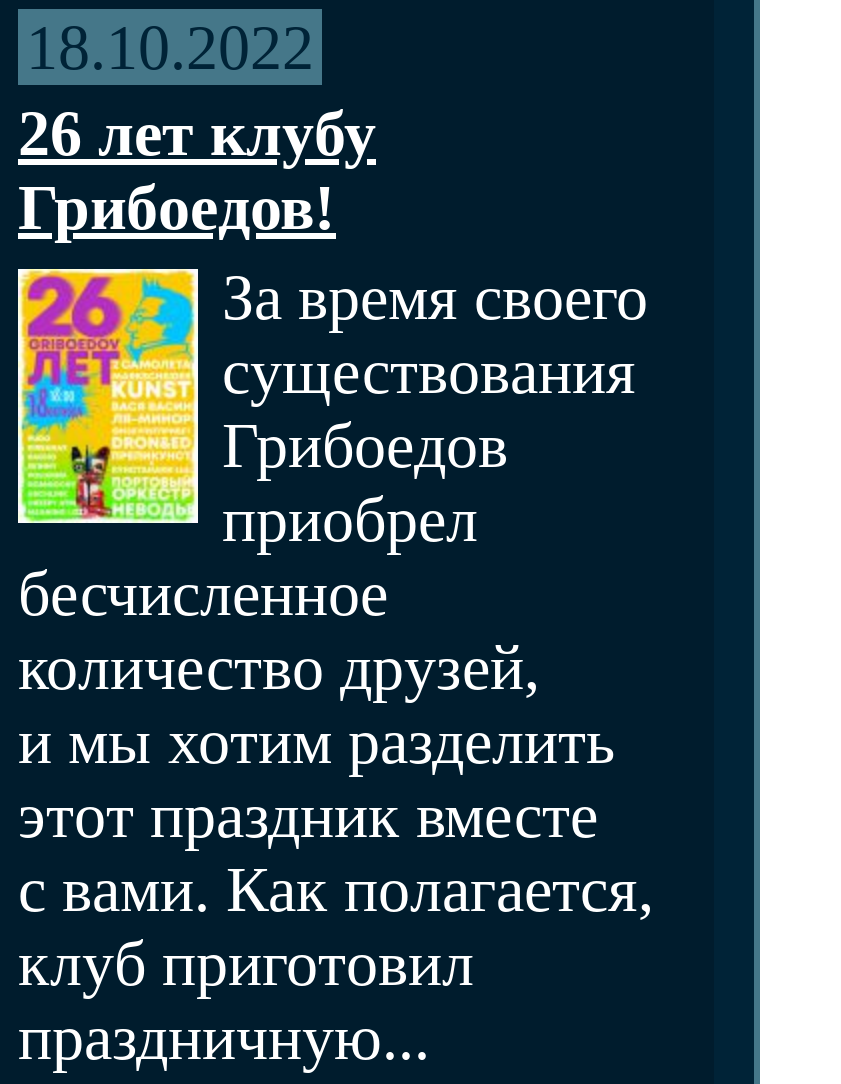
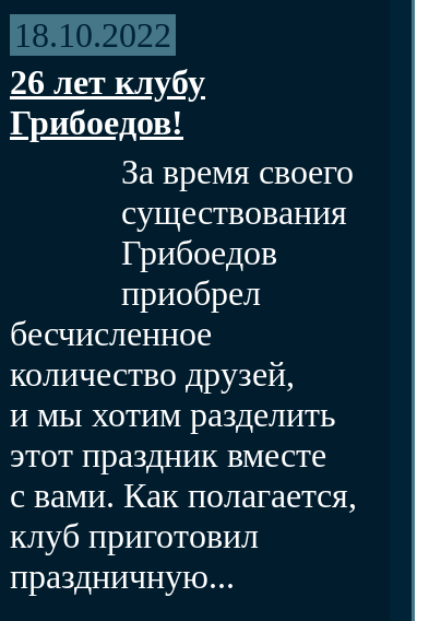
[16,267,200,525] [image] -> none

